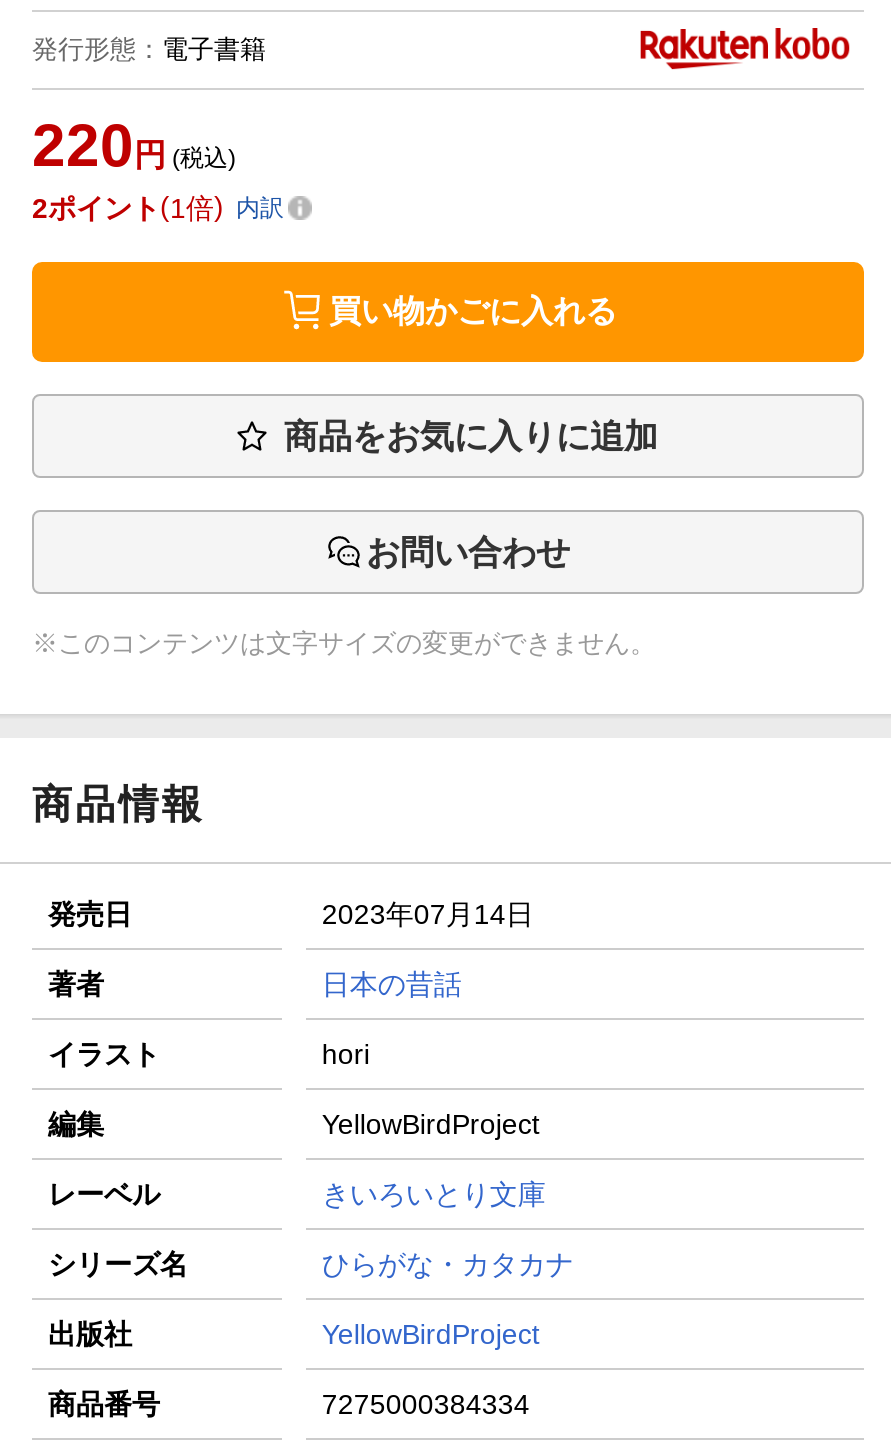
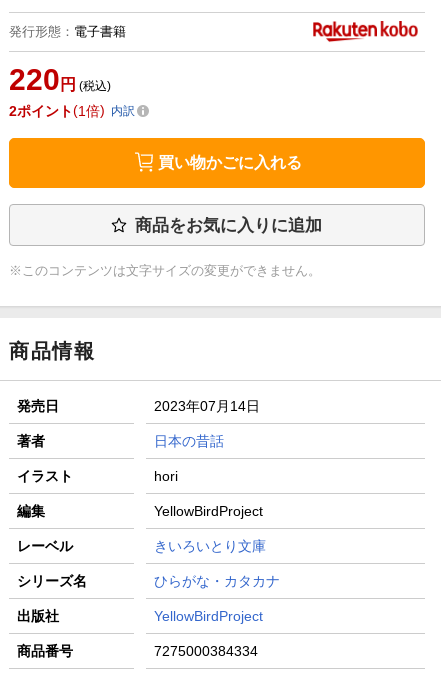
[366,534,570,572] お問い合わせ -> none

